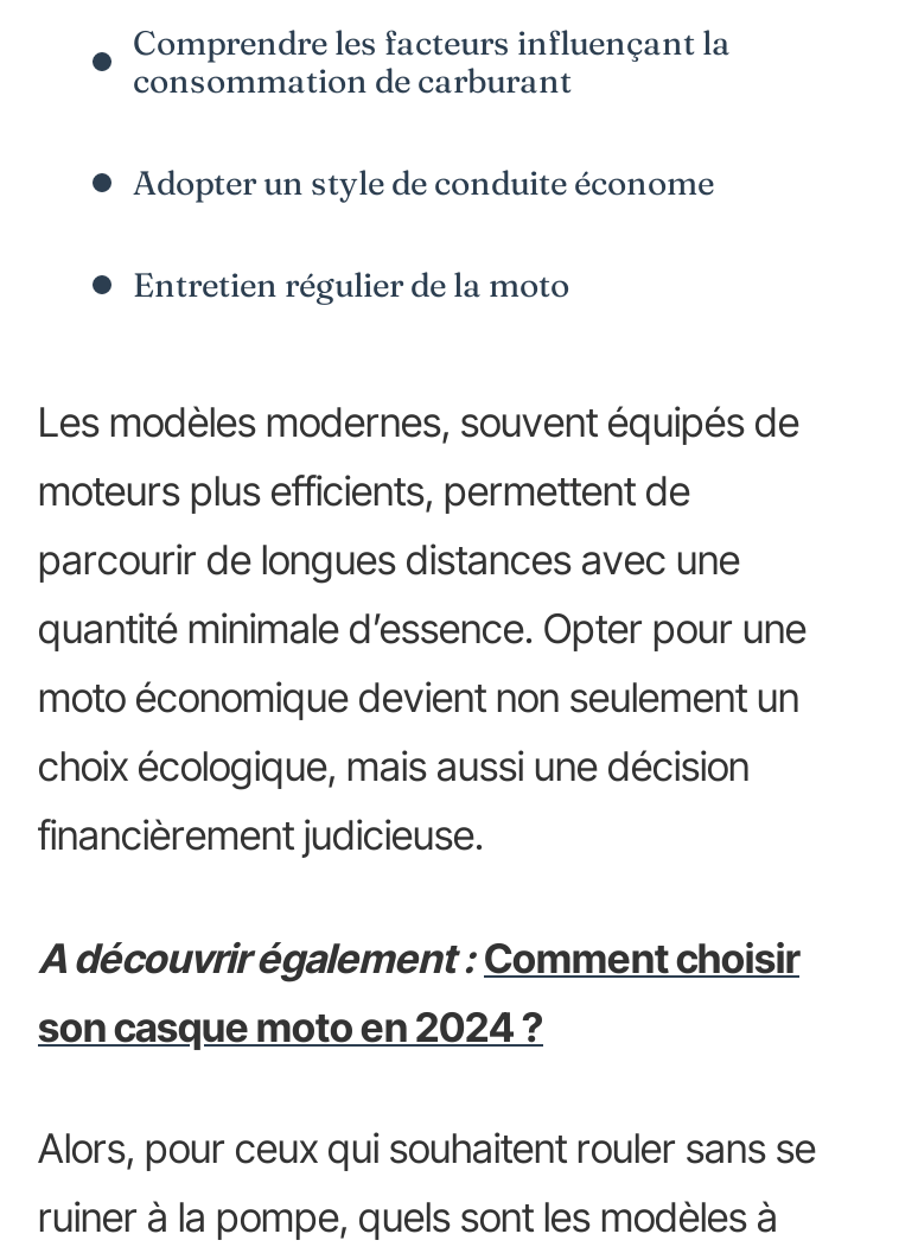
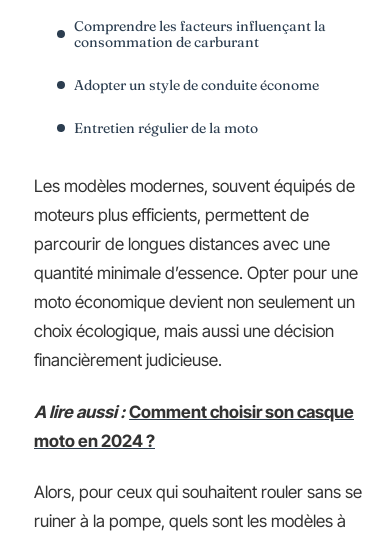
[38,934,799,1050] A découvrir également : Comment choisir | son casque moto en 2024 ? -> [34,401,354,450] A lire aussi : Comment choisir son casque | moto en 2024 ?

